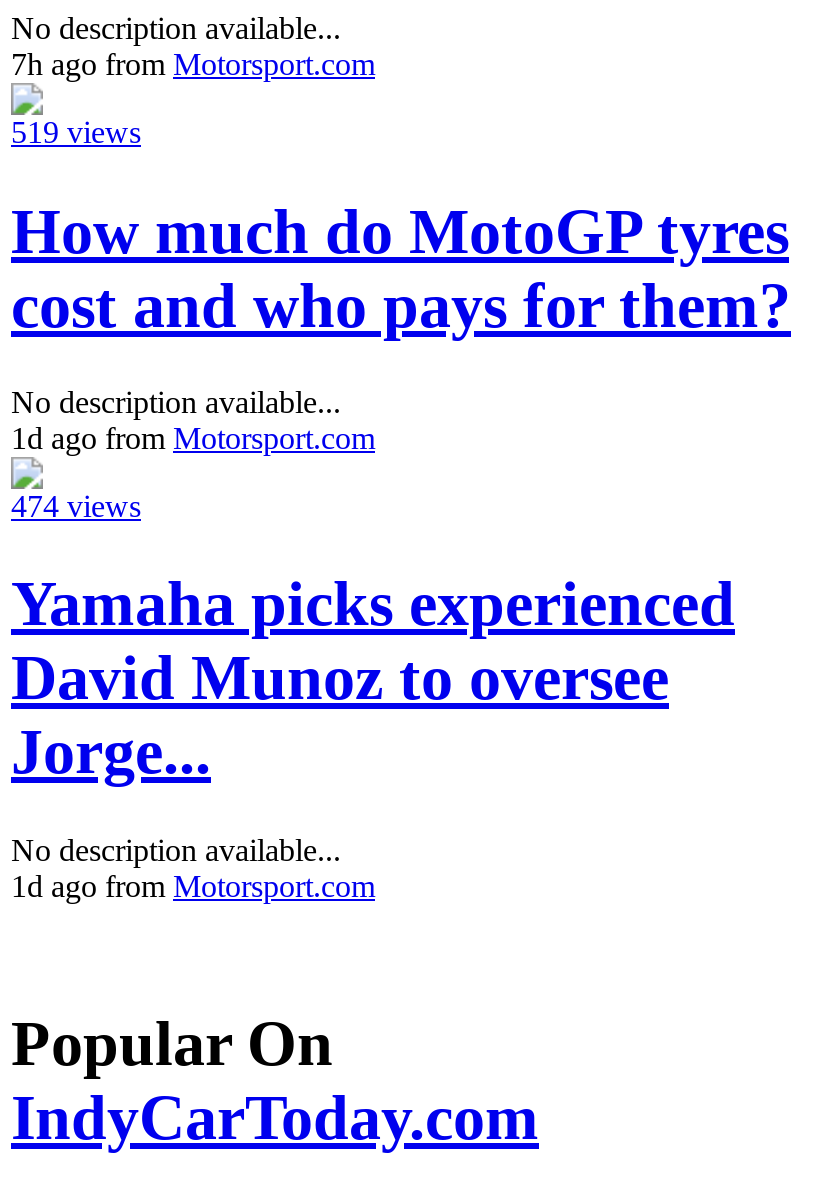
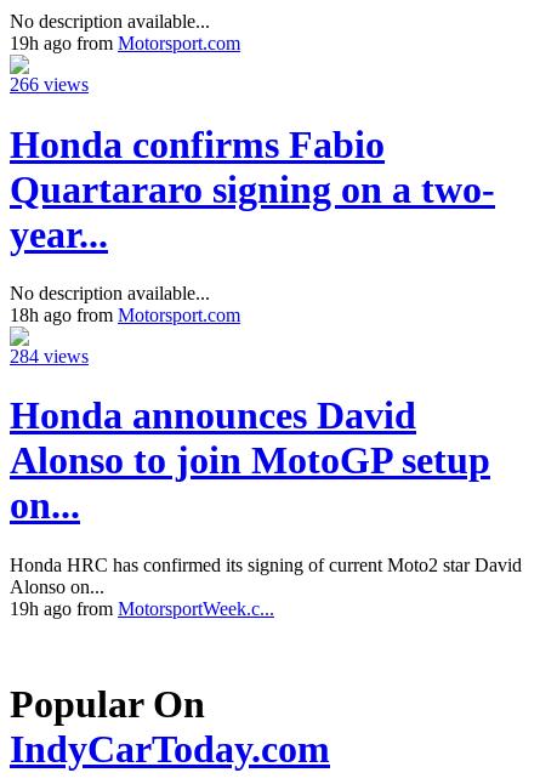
[11,47,375,81] 7h ago from Motorsport.com -> [10,33,240,54] 19h ago from Motorsport.com
[11,115,141,149] 519 views -> [10,74,89,95] 266 views
[11,194,791,340] How much do MotoGP tyres | cost and who pays for them? -> [10,122,495,255] Honda confirms Fabio | Quartararo signing on a two- | year...
[11,421,375,455] 1d ago from Motorsport.com -> [10,304,240,325] 18h ago from Motorsport.com
[11,489,141,523] 474 views -> [10,346,89,366] 284 views
[11,568,735,788] Yamaha picks experienced | David Munoz to oversee | Jorge... -> [10,394,490,527] Honda announces David | Alonso to join MotoGP setup | on...
[11,833,375,903] No description available... | 1d ago from Motorsport.com -> [10,554,522,619] Honda HRC has confirmed its signing of current Moto2 star David | Alonso on... | 19h ago from MotorsportWeek.c...

